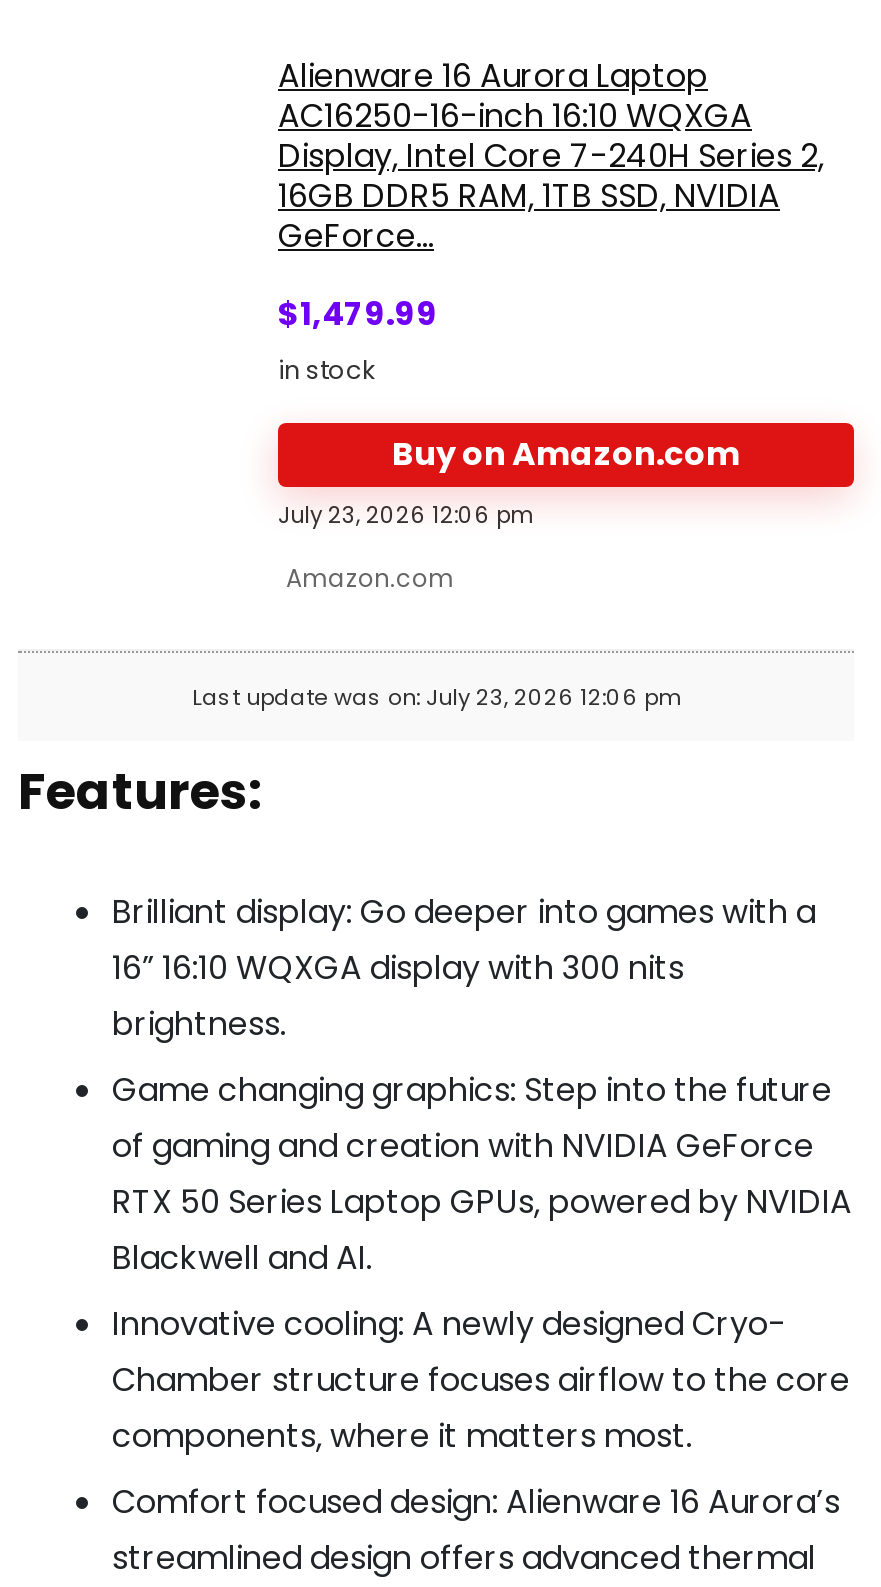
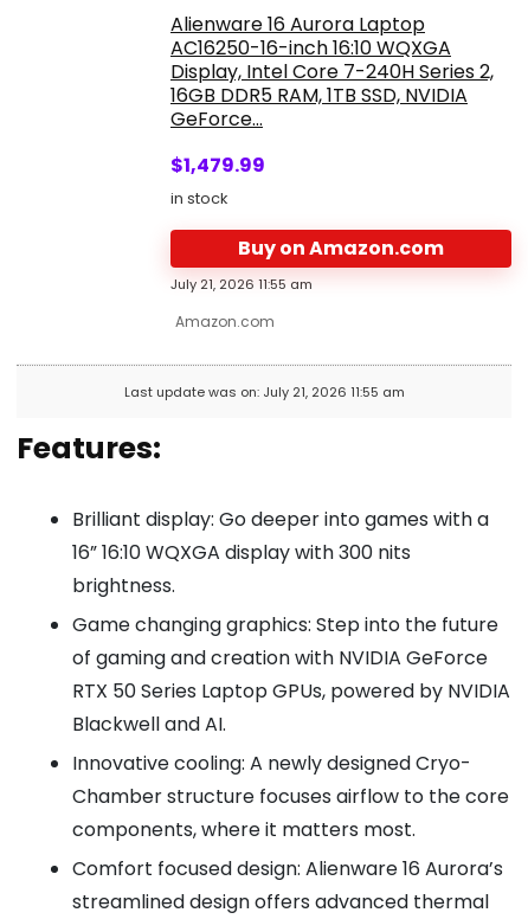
[278,500,532,532] July 23, 2026 12:06 pm -> [170,275,313,294] July 21, 2026 11:55 am
[192,682,680,714] Last update was on: July 23, 2026 12:06 pm -> [124,383,404,402] Last update was on: July 21, 2026 11:55 am

